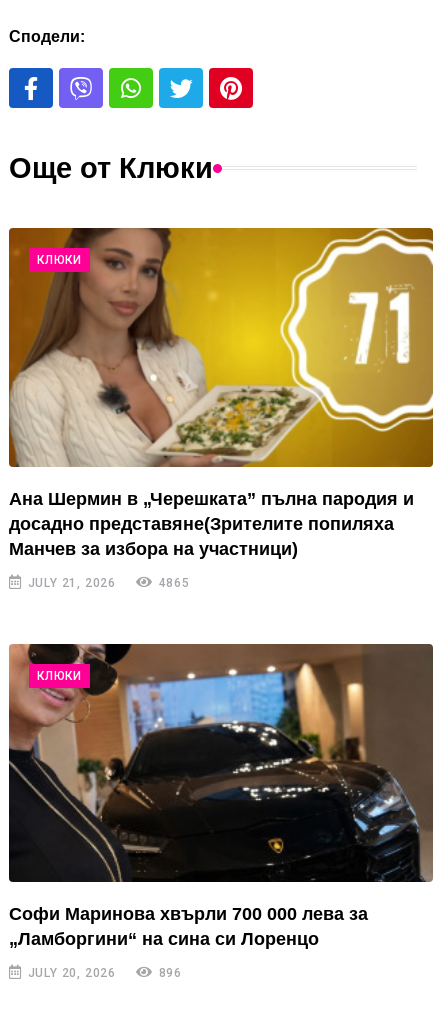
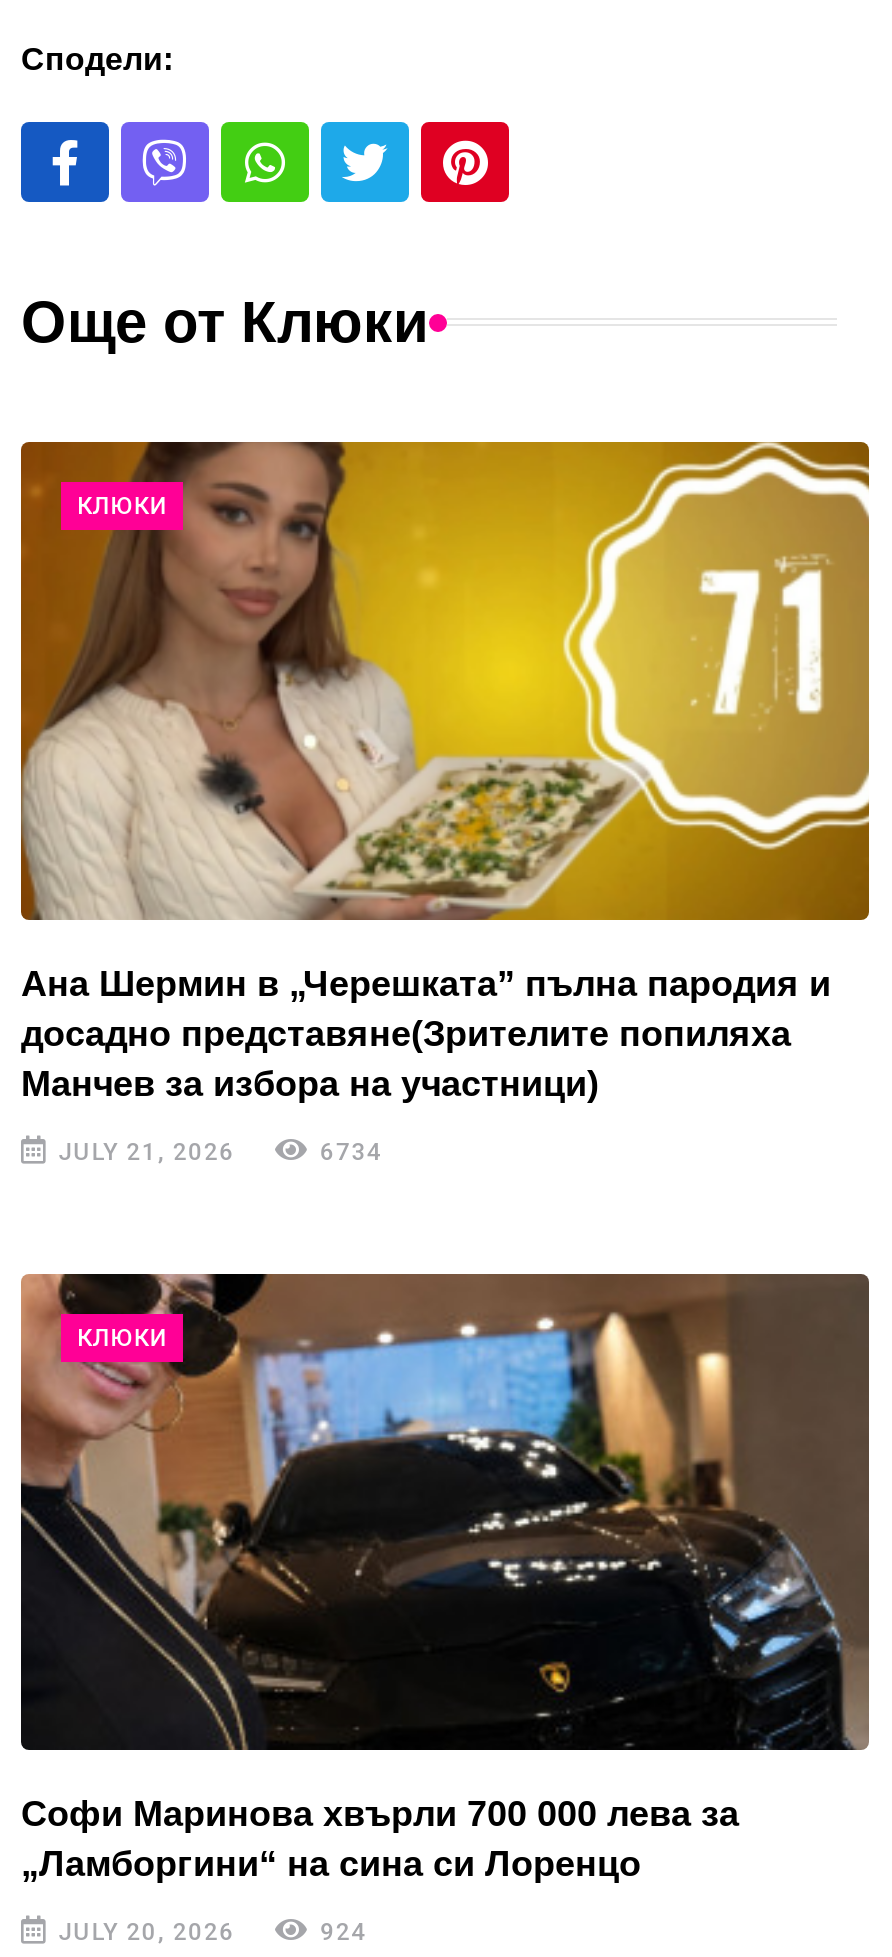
[155,576,190,590] 4865 -> [313,1137,383,1165] 6734
[155,966,182,980] 896 -> [313,1918,367,1946] 924

